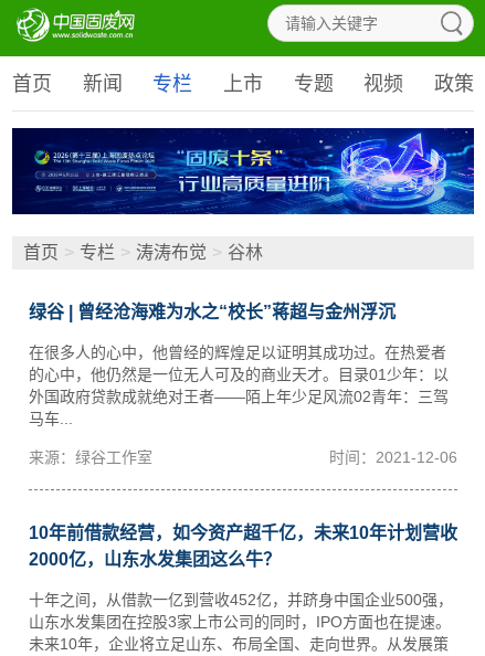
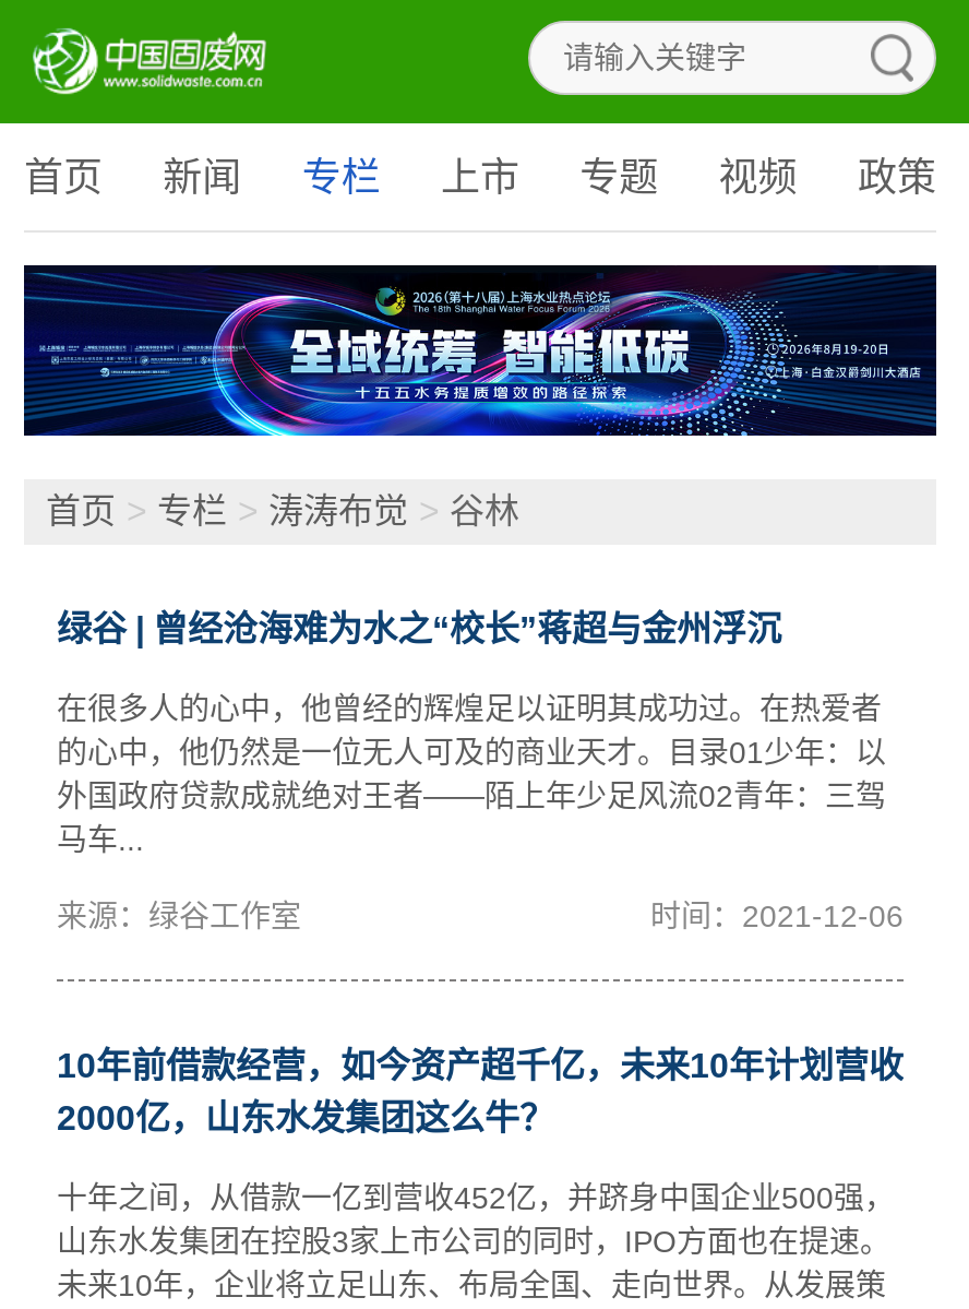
[14,128,475,215] [image] -> [24,265,938,438] [image]

